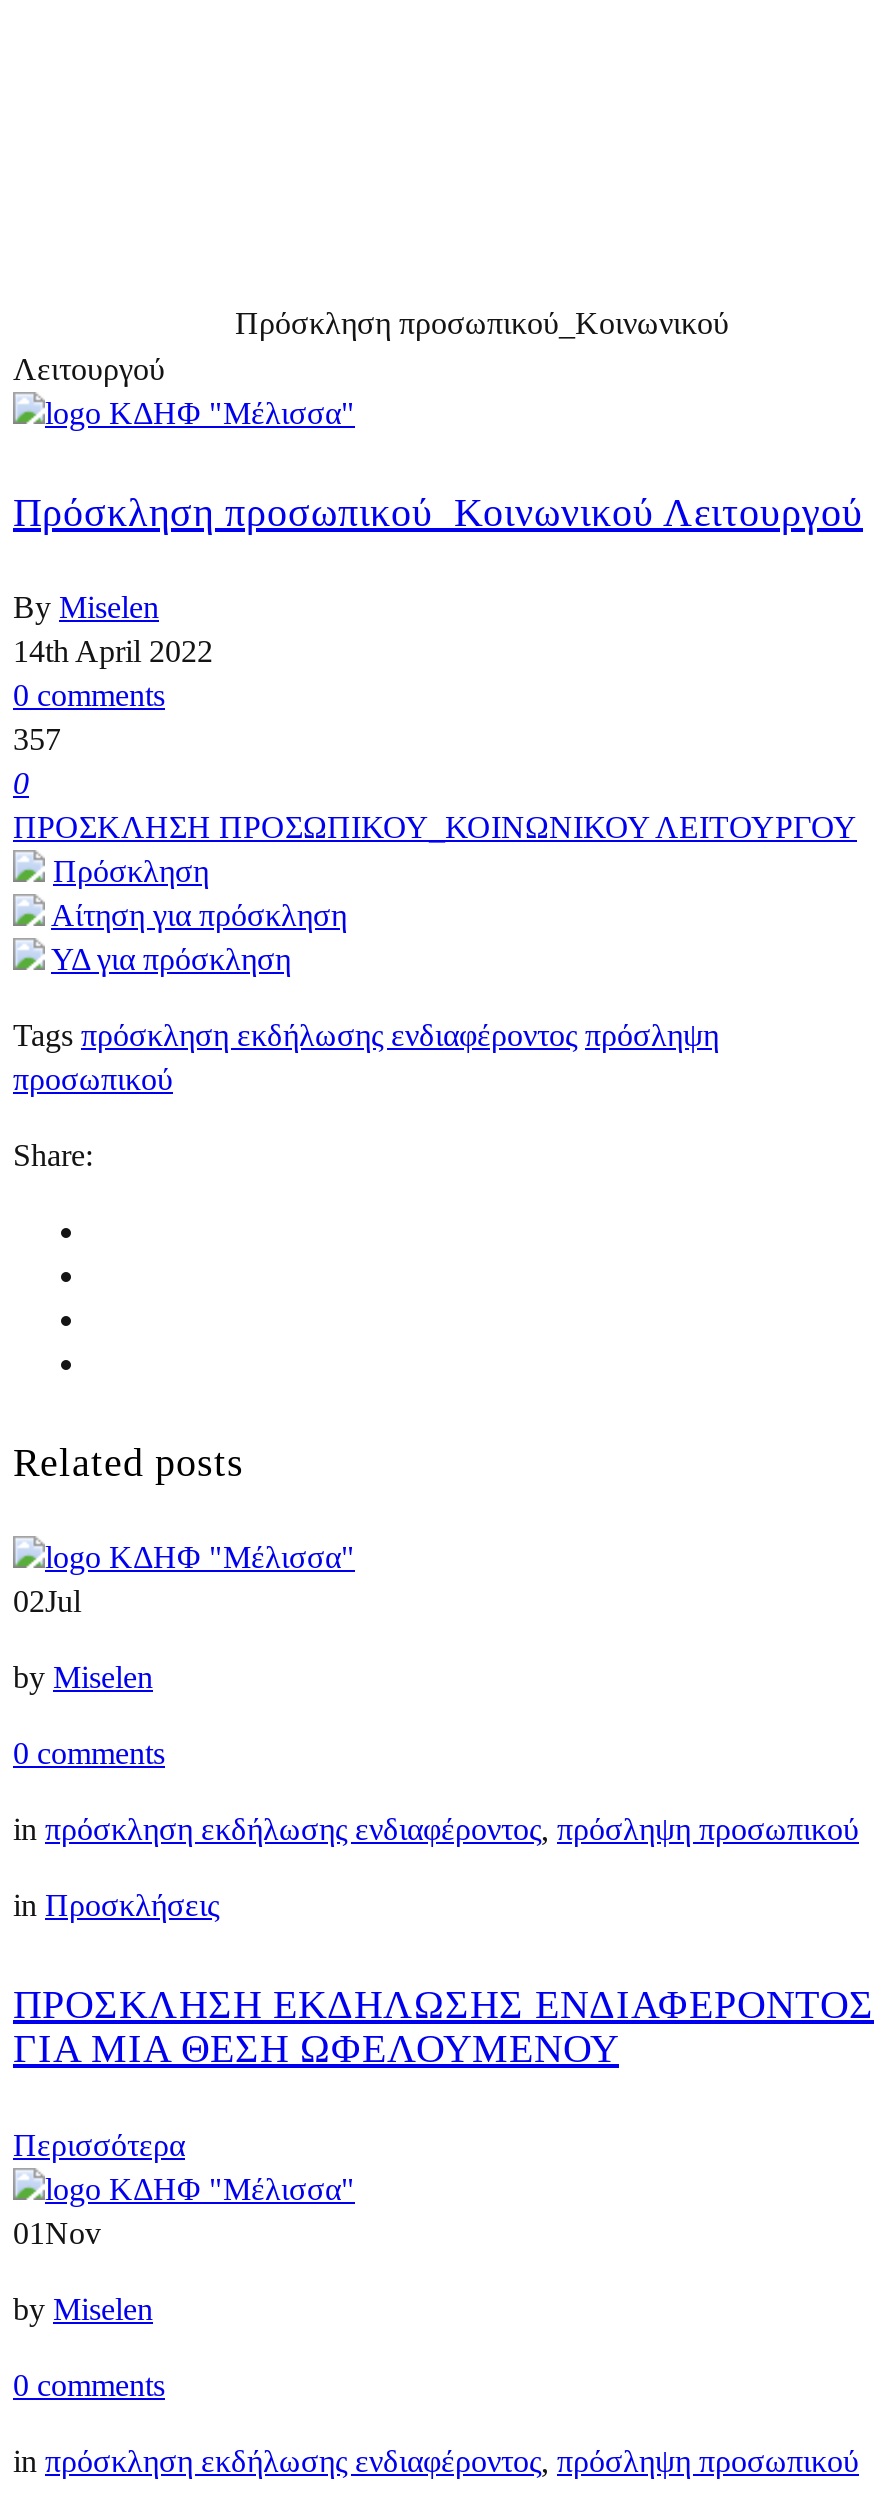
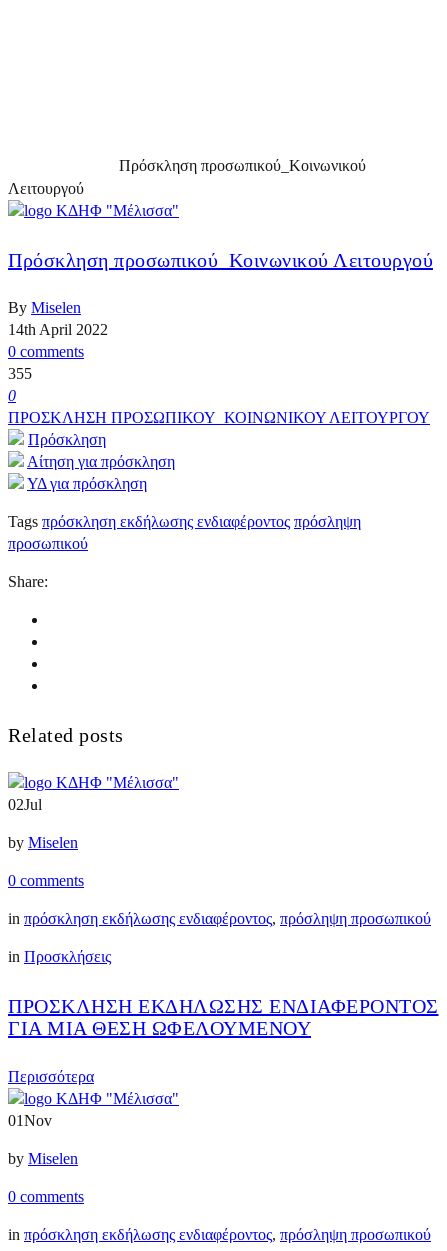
[13,723,61,757] 357 -> [8,365,32,382] 355

